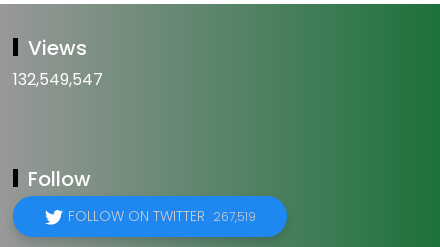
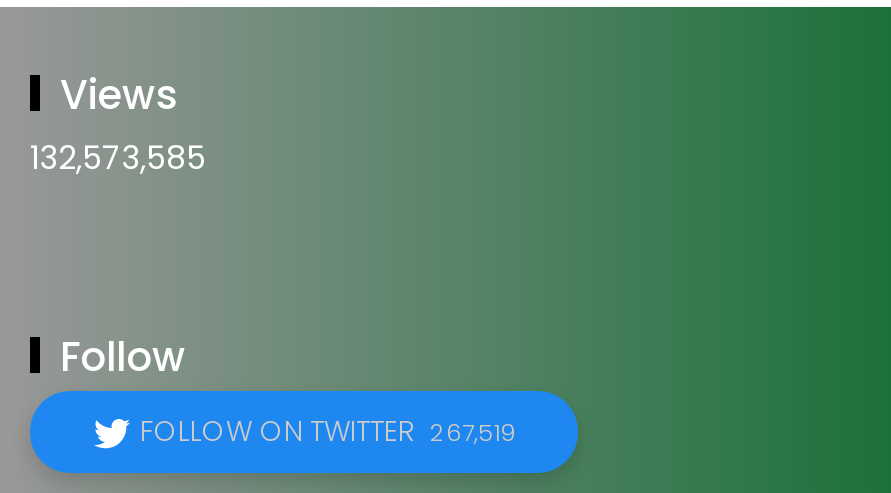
[13,68,103,91] 132,549,547 -> [30,135,206,181] 132,573,585

